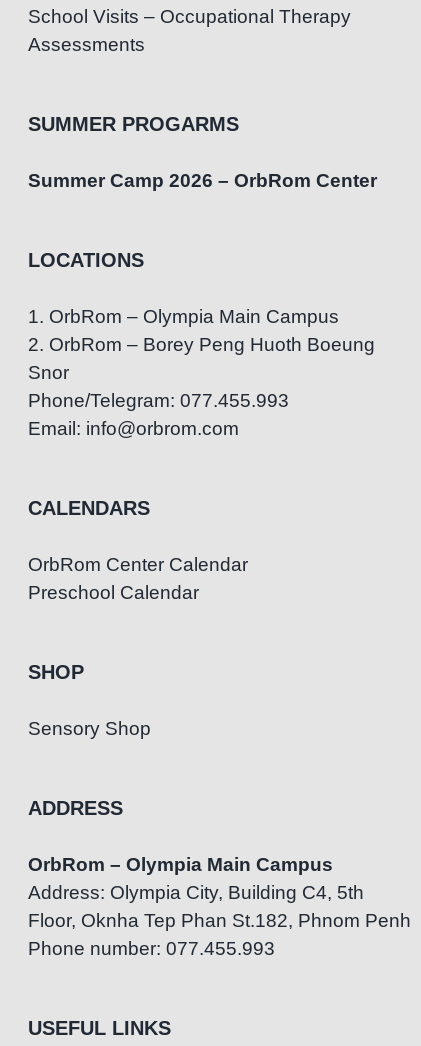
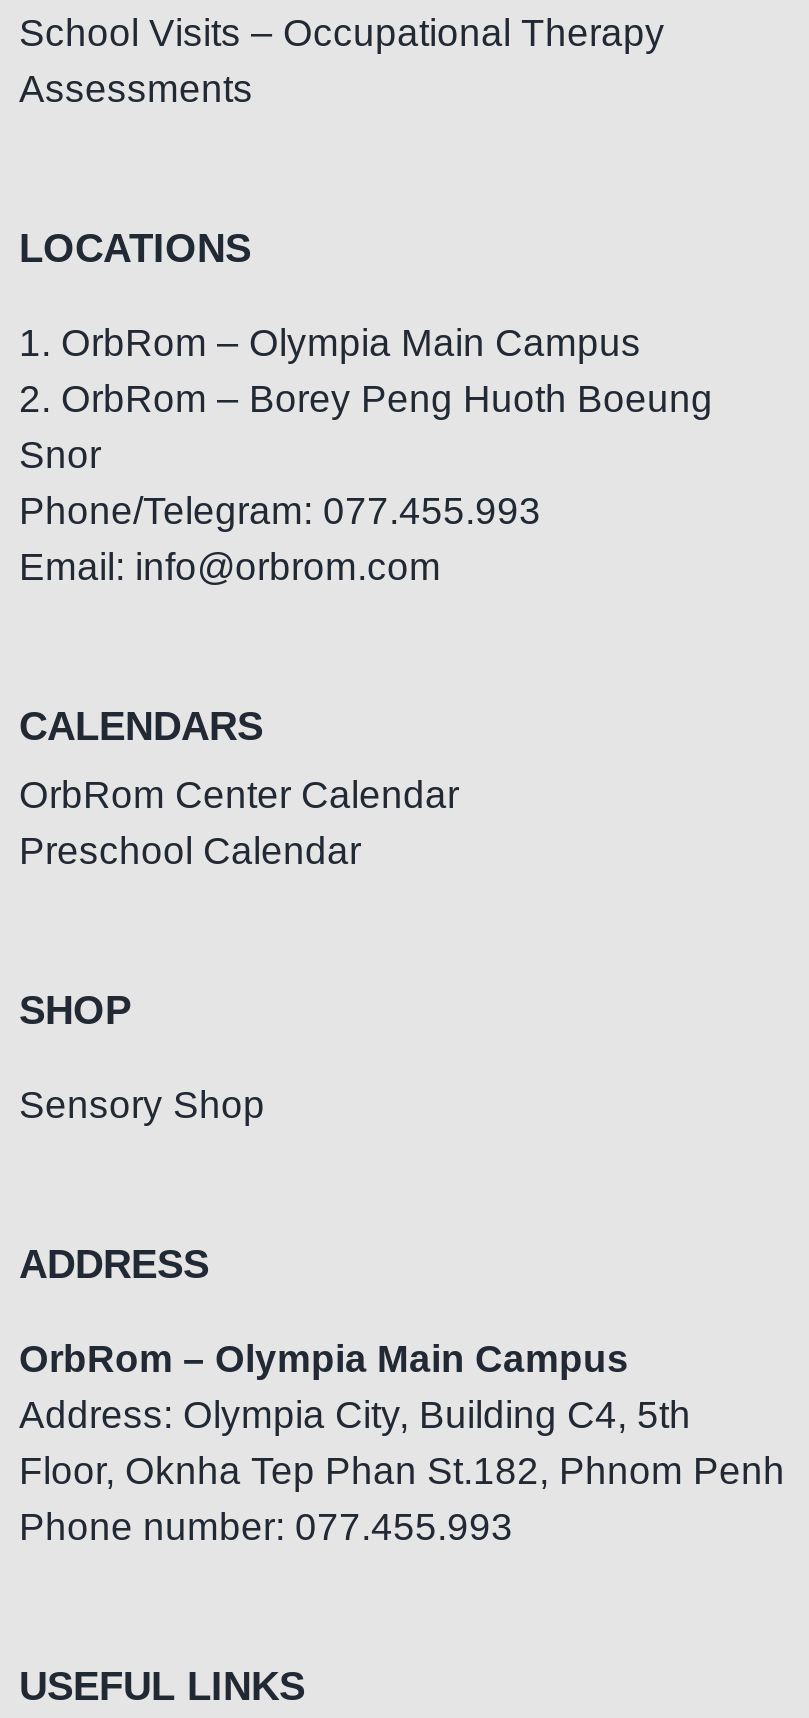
[28,113,377,191] SUMMER PROGARMS | Summer Camp 2026 – OrbRom Center -> none

